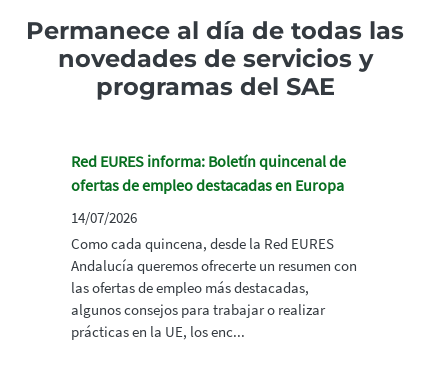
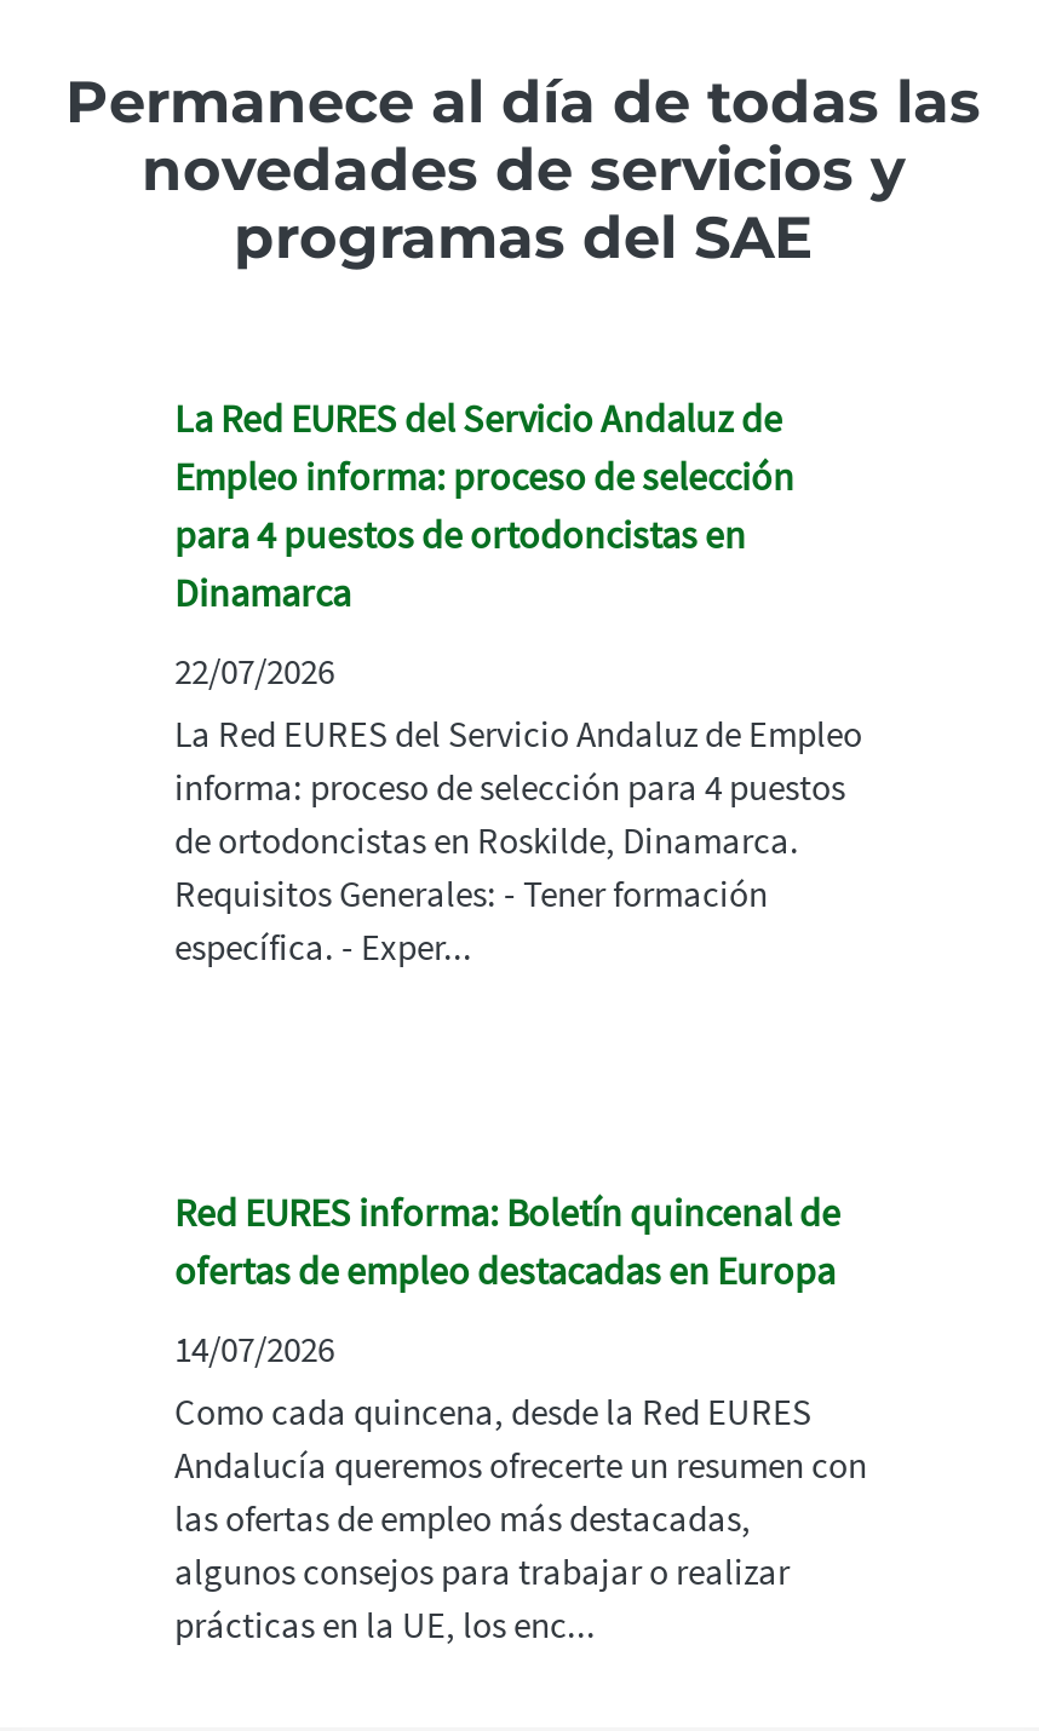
none -> [174,394,862,970] La Red EURES del Servicio Andaluz de | Empleo informa: proceso de selección | para 4 puestos de ortodoncistas en | Dinamarca | 22/07/2026 | La Red EURES del Servicio Andaluz de Empleo | informa: proceso de selección para 4 puestos | de ortodoncistas en Roskilde, Dinamarca. | Requisitos Generales: - Tener formación | específica. - Exper...

